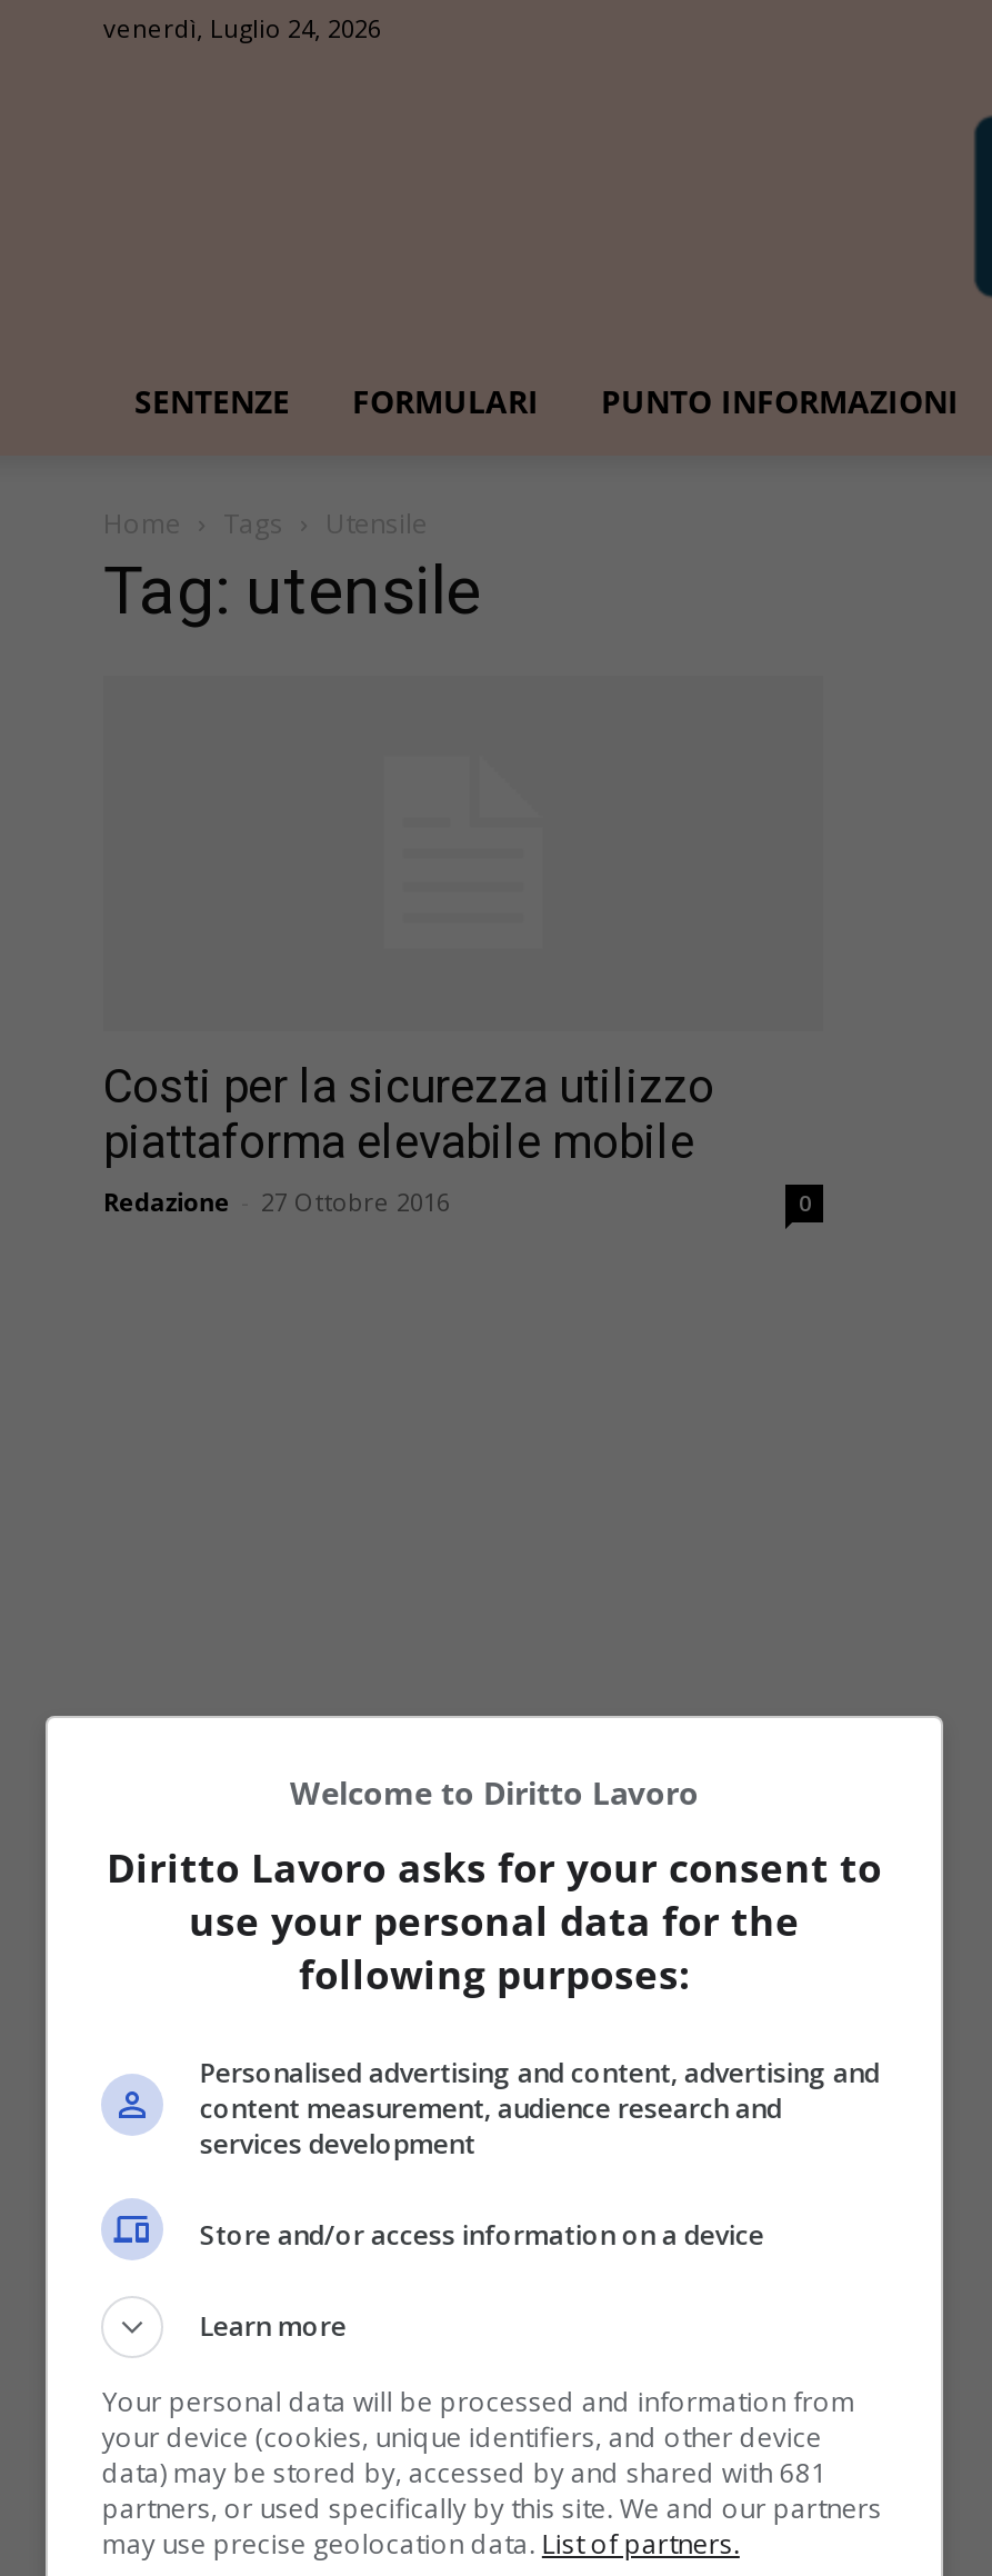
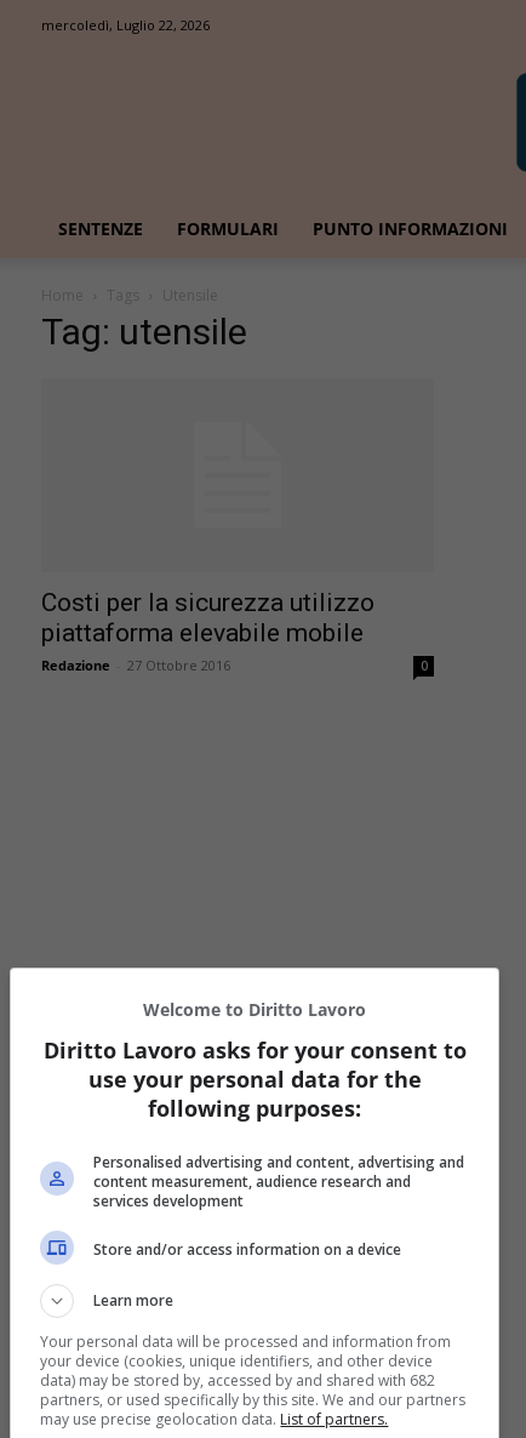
[103,11,381,44] venerdì, Luglio 24, 2026 -> [41,16,210,34] mercoledì, Luglio 22, 2026
[102,2454,826,2492] data) may be stored by, accessed by and shared with 681 -> [40,1369,436,1390] data) may be stored by, accessed by and shared with 682

